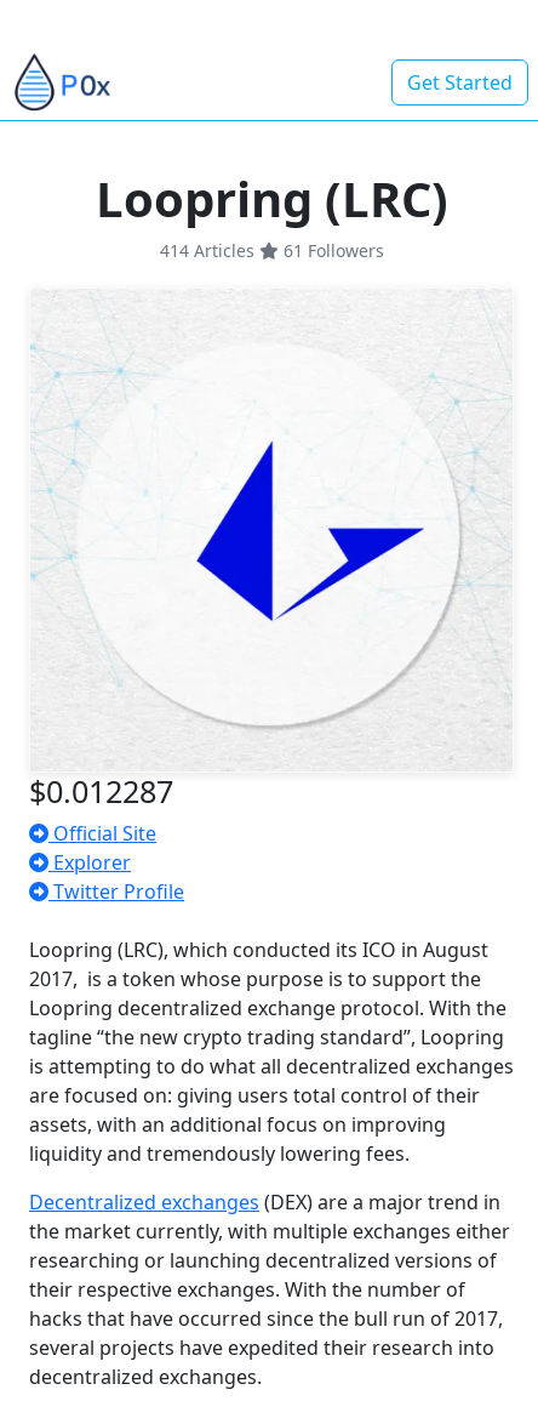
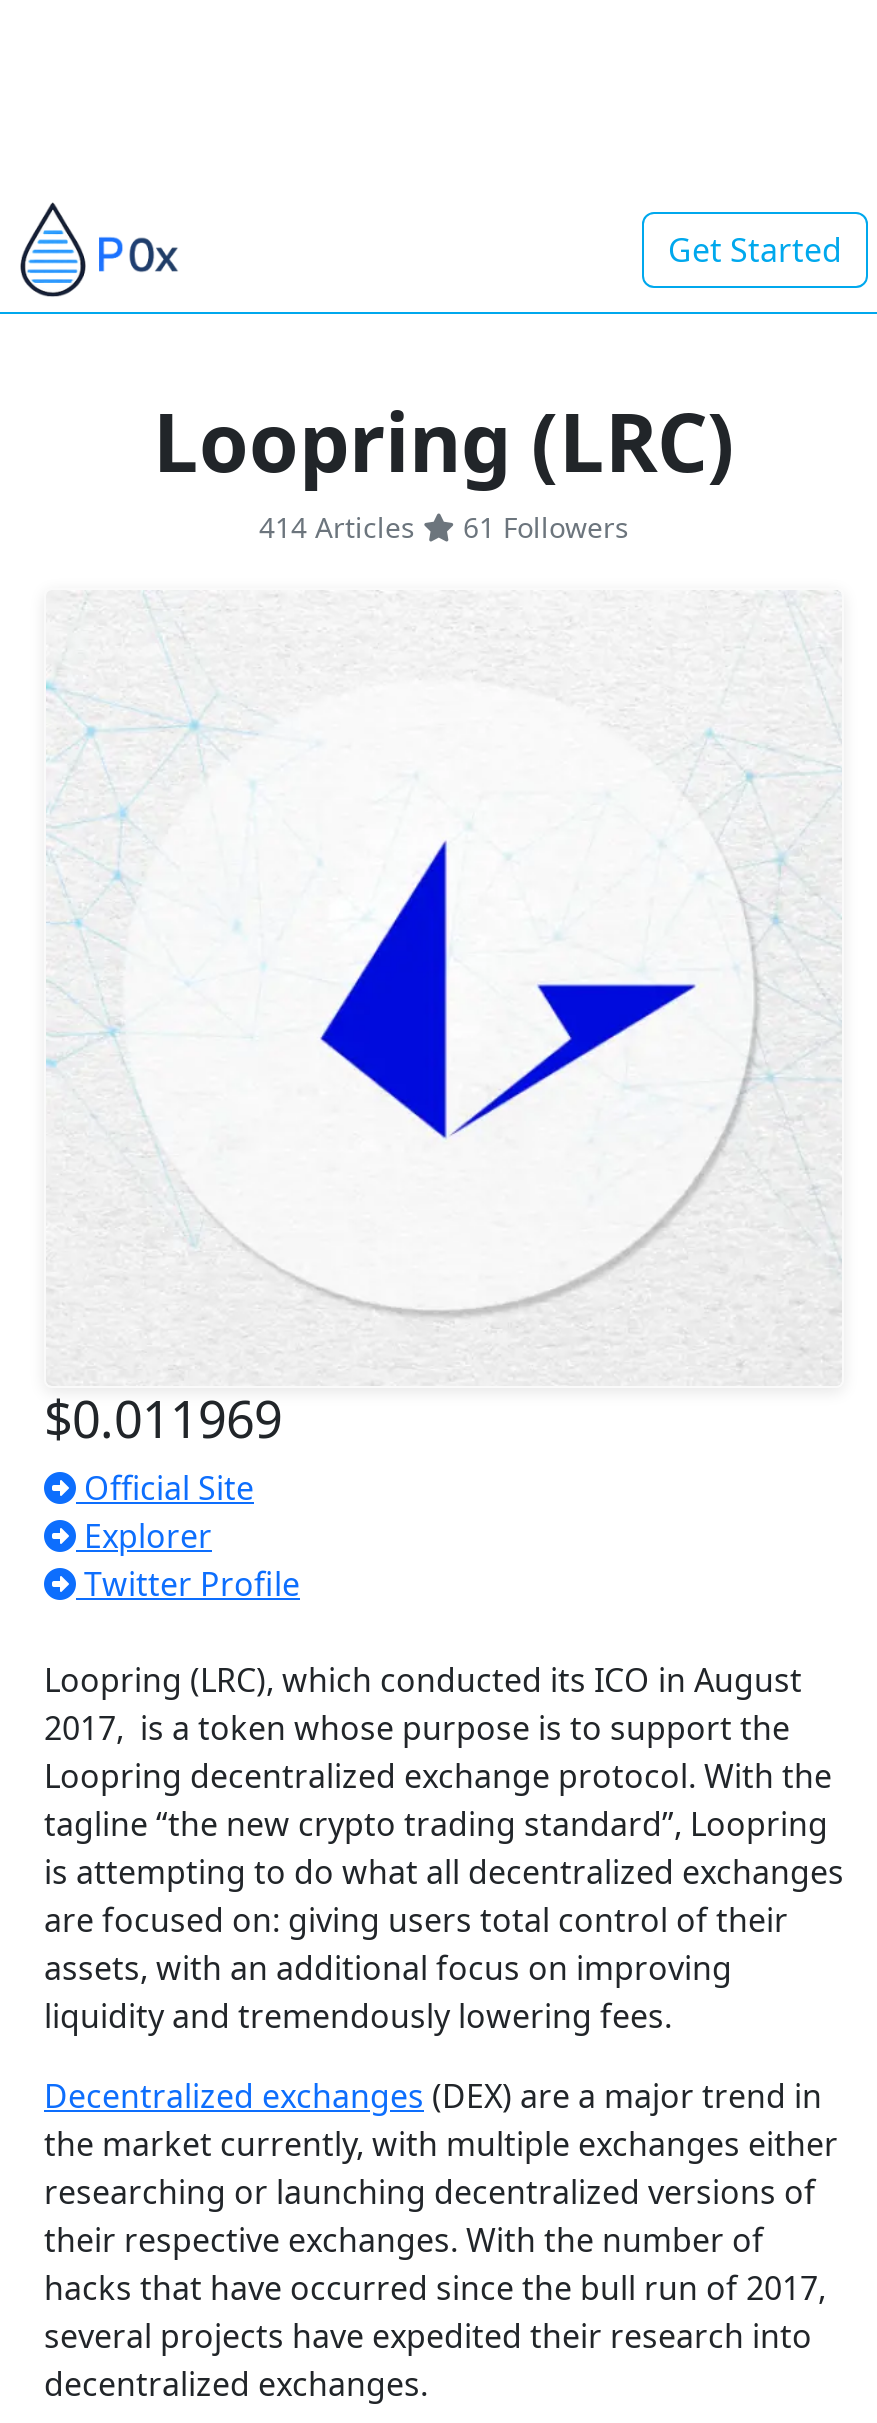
[29,770,173,811] $0.012287 -> [44,1383,282,1451] $0.011969

